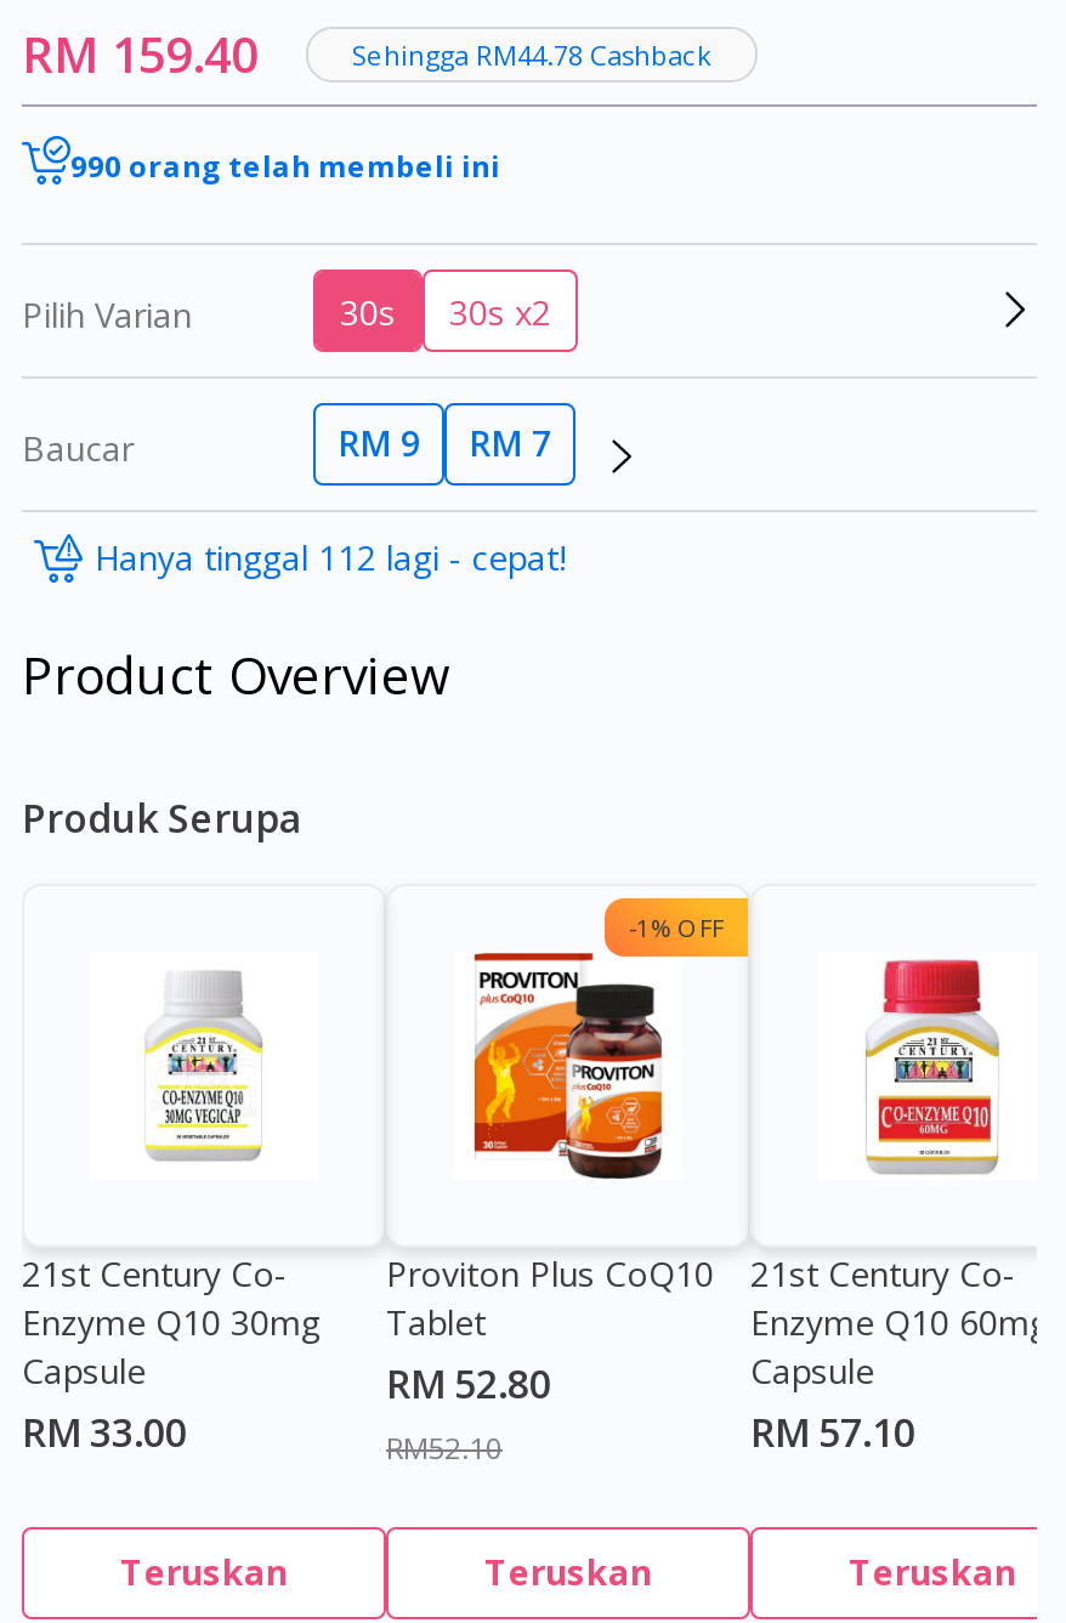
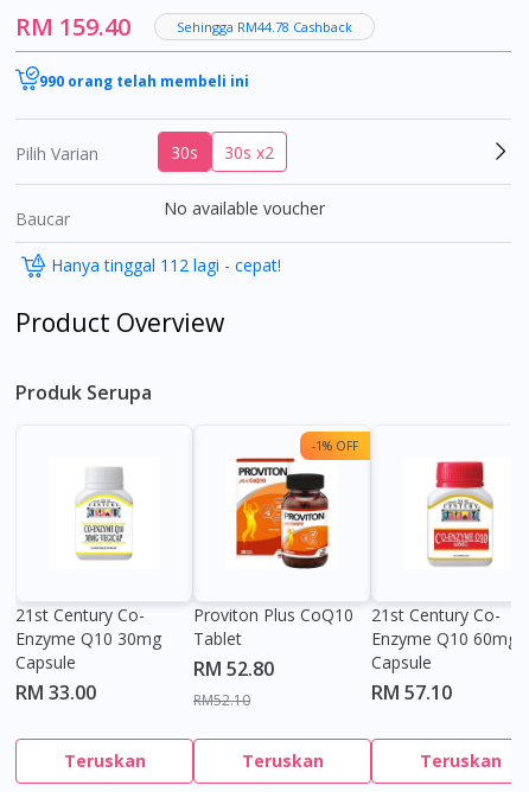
[338,421,551,467] RM 9 | RM 7 -> [164,197,325,220] No available voucher

